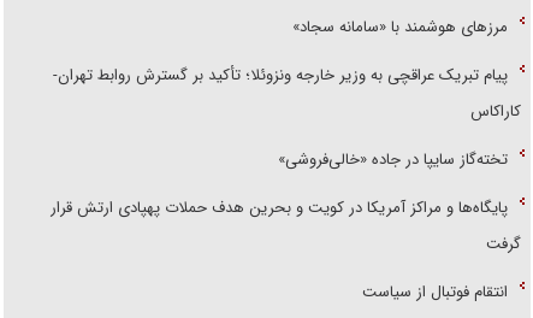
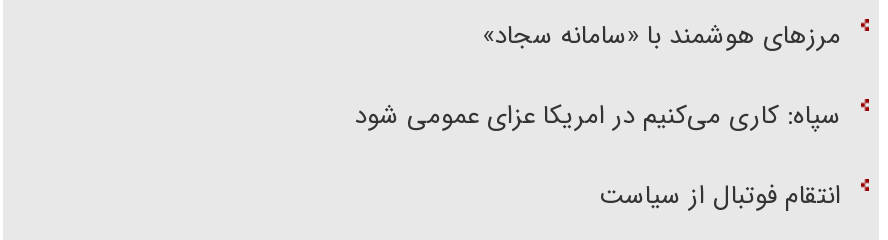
[51,63,521,257] پیام تبریک عراقچی به وزیر خارجه ونزوئلا؛ تأکید بر گسترش روابط تهران- | کاراکاس | تخته‌گاز سایپا در جاده «خالی‌فروشی» | پایگاه‌ها و مراکز آمریکا در کویت و بحرین هدف حملات پهپادی ارتش قرار | گرفت -> [355,96,841,138] سپاه: کاری می‌کنیم در امریکا عزای عمومی شود

